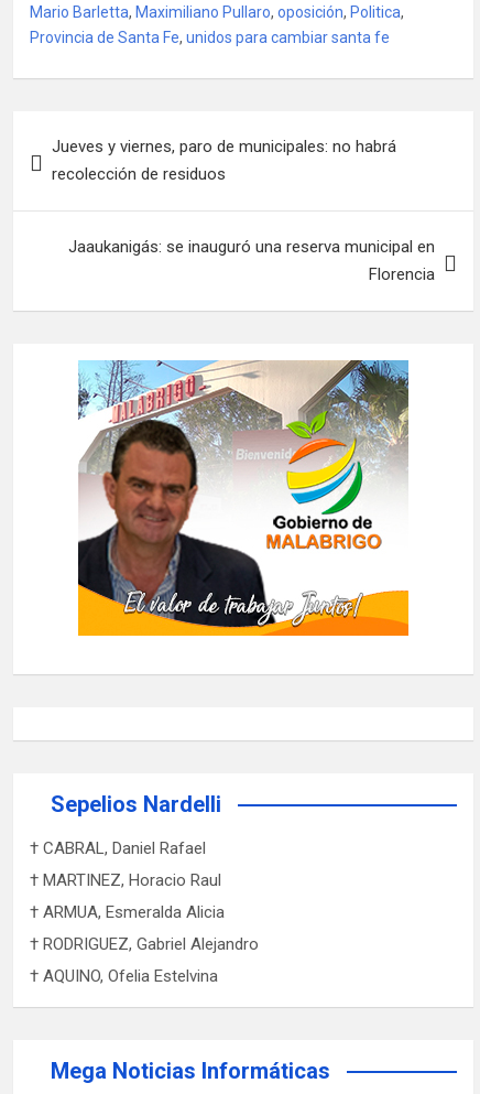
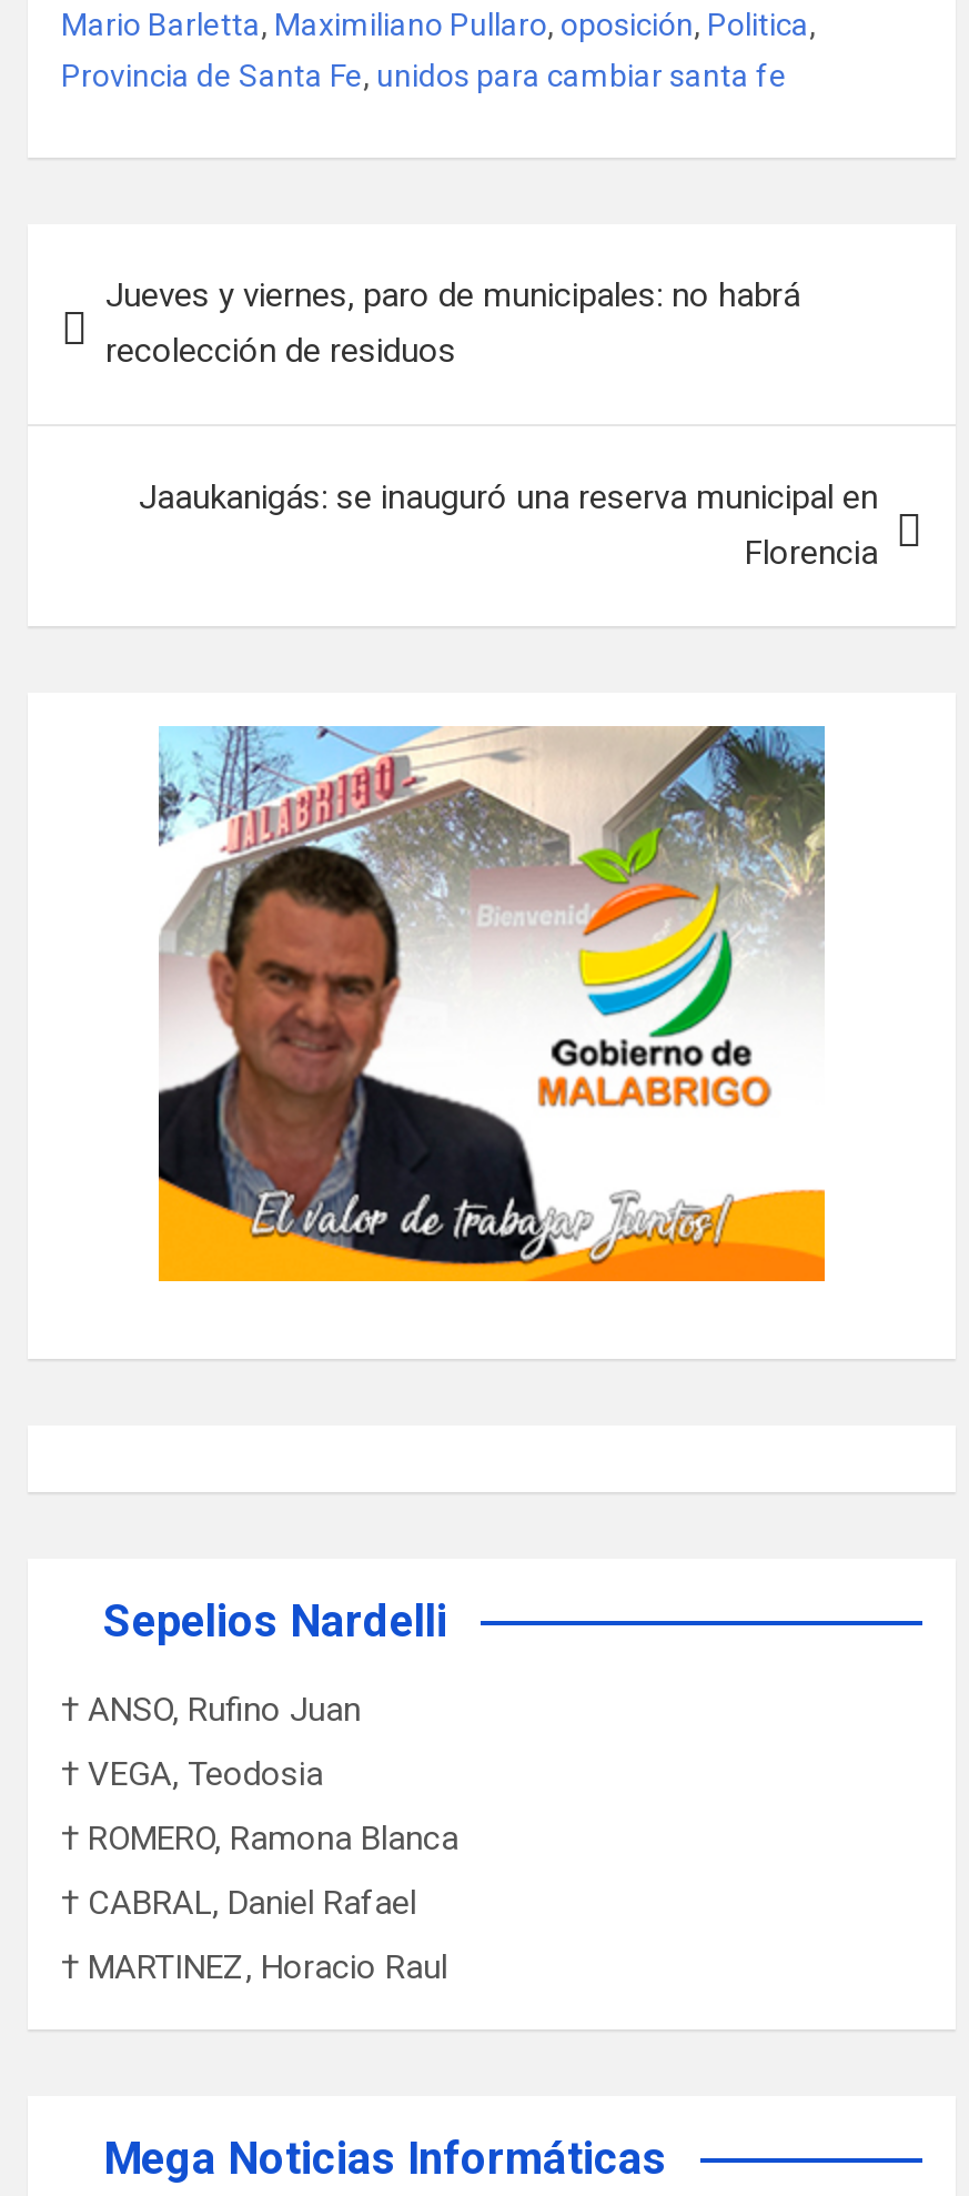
none -> [61,1691,458,1860] † ANSO, Rufino Juan | † VEGA, Teodosia | † ROMERO, Ramona Blanca
moved [30,839,221,891] -> [61,1884,447,1988]: † CABRAL, Daniel Rafael | † MARTINEZ, Horacio Raul
[30,903,259,987] † ARMUA, Esmeralda Alicia | † RODRIGUEZ, Gabriel Alejandro | † AQUINO, Ofelia Estelvina -> none

